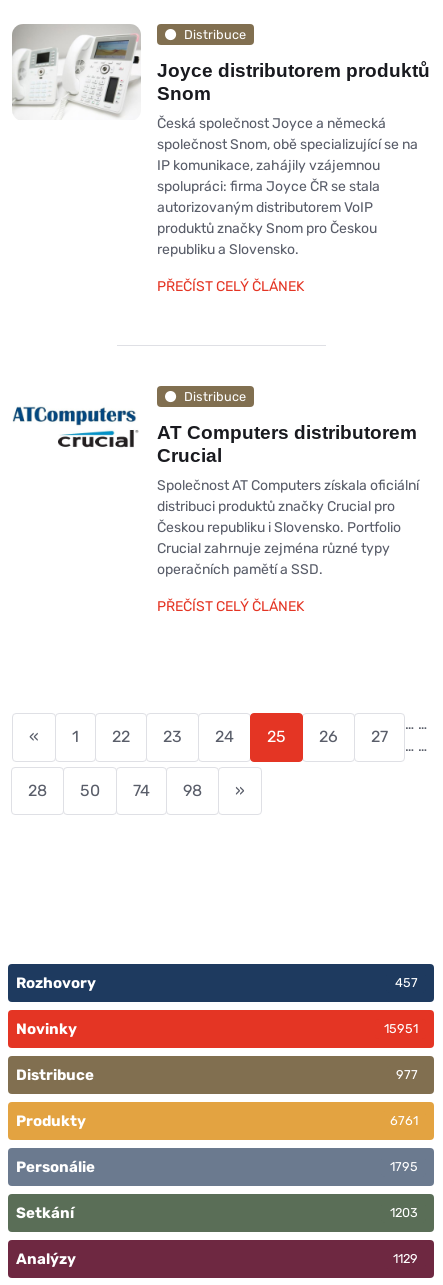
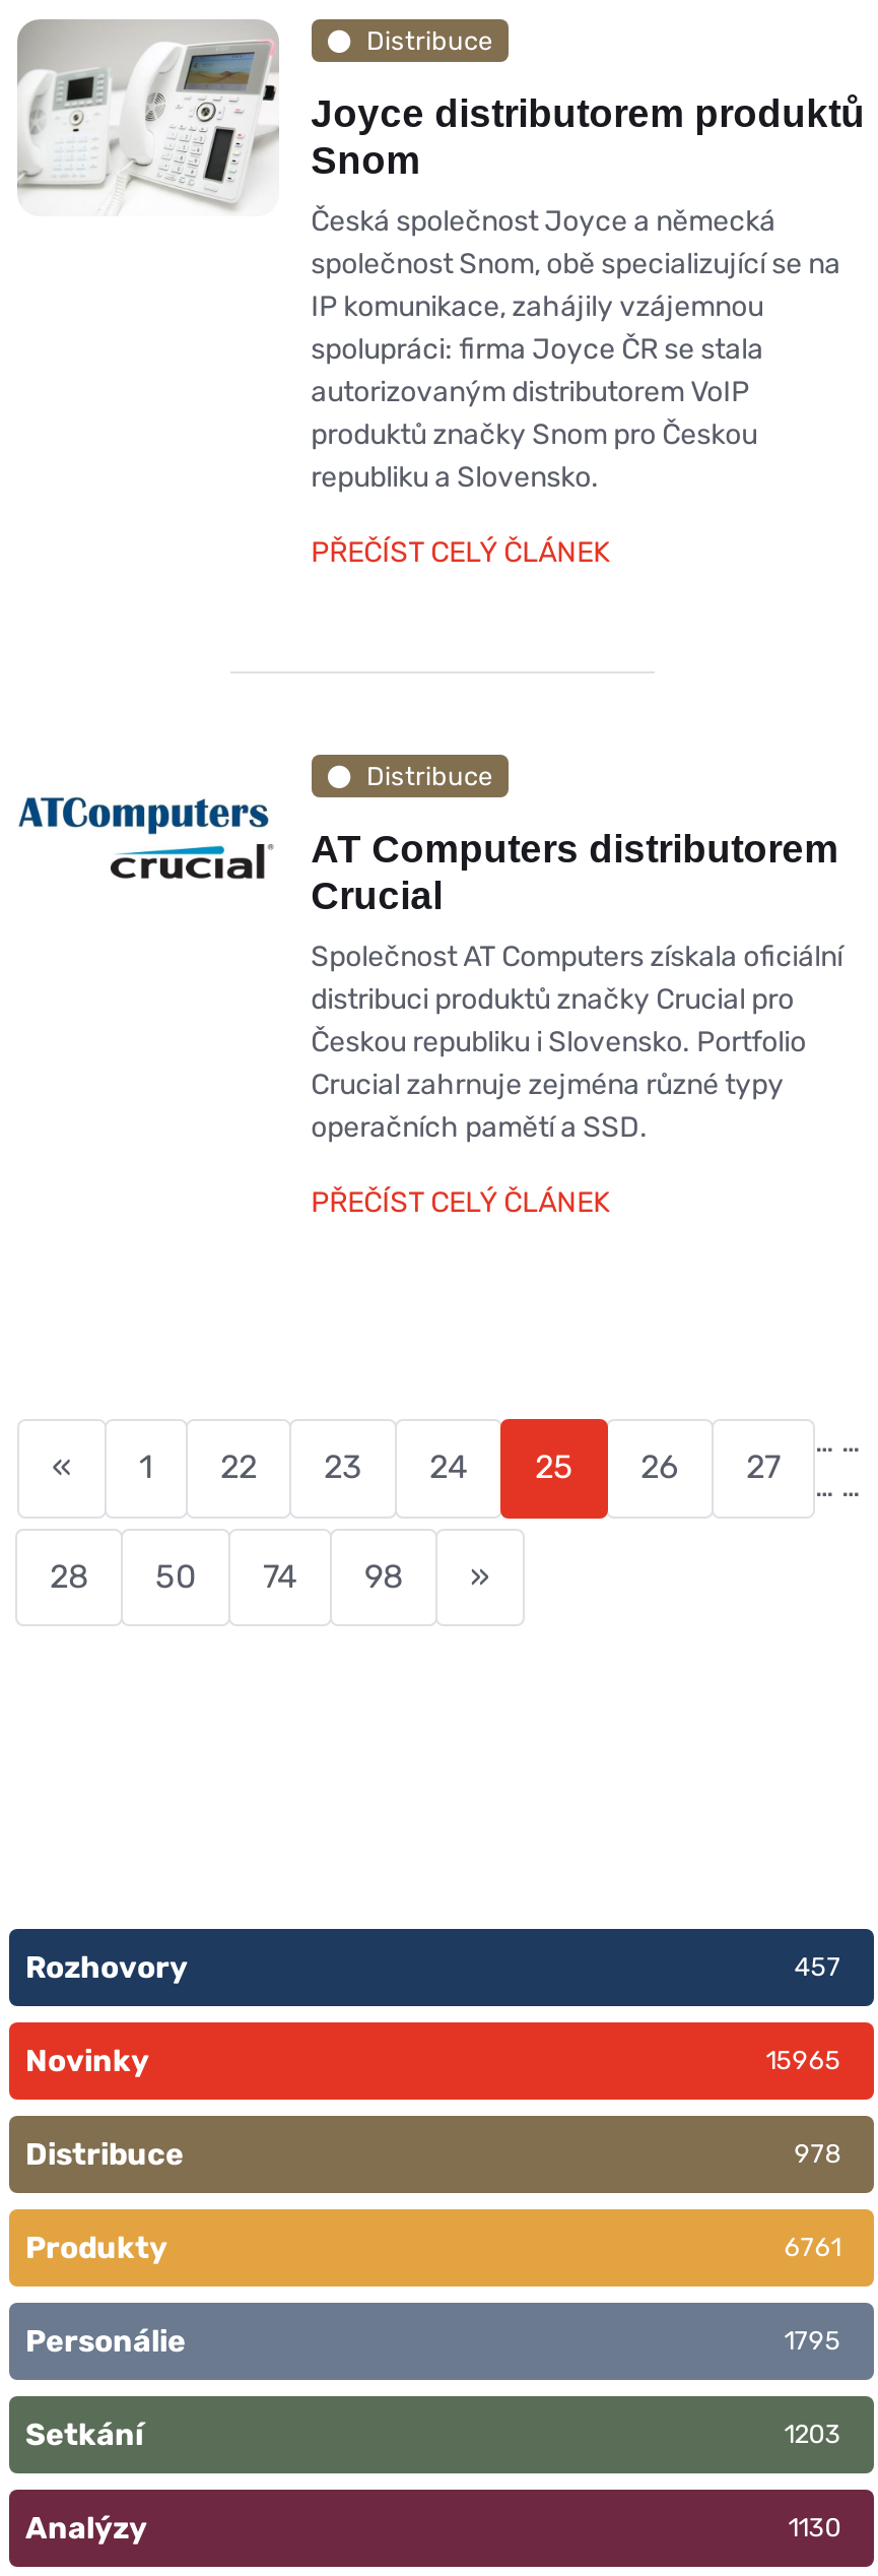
[384,1021,418,1036] 15951 -> [766,2045,841,2075] 15965
[396,1067,418,1082] 977 -> [794,2138,841,2169] 978
[393,1251,418,1266] 1129 -> [788,2512,841,2542] 1130

